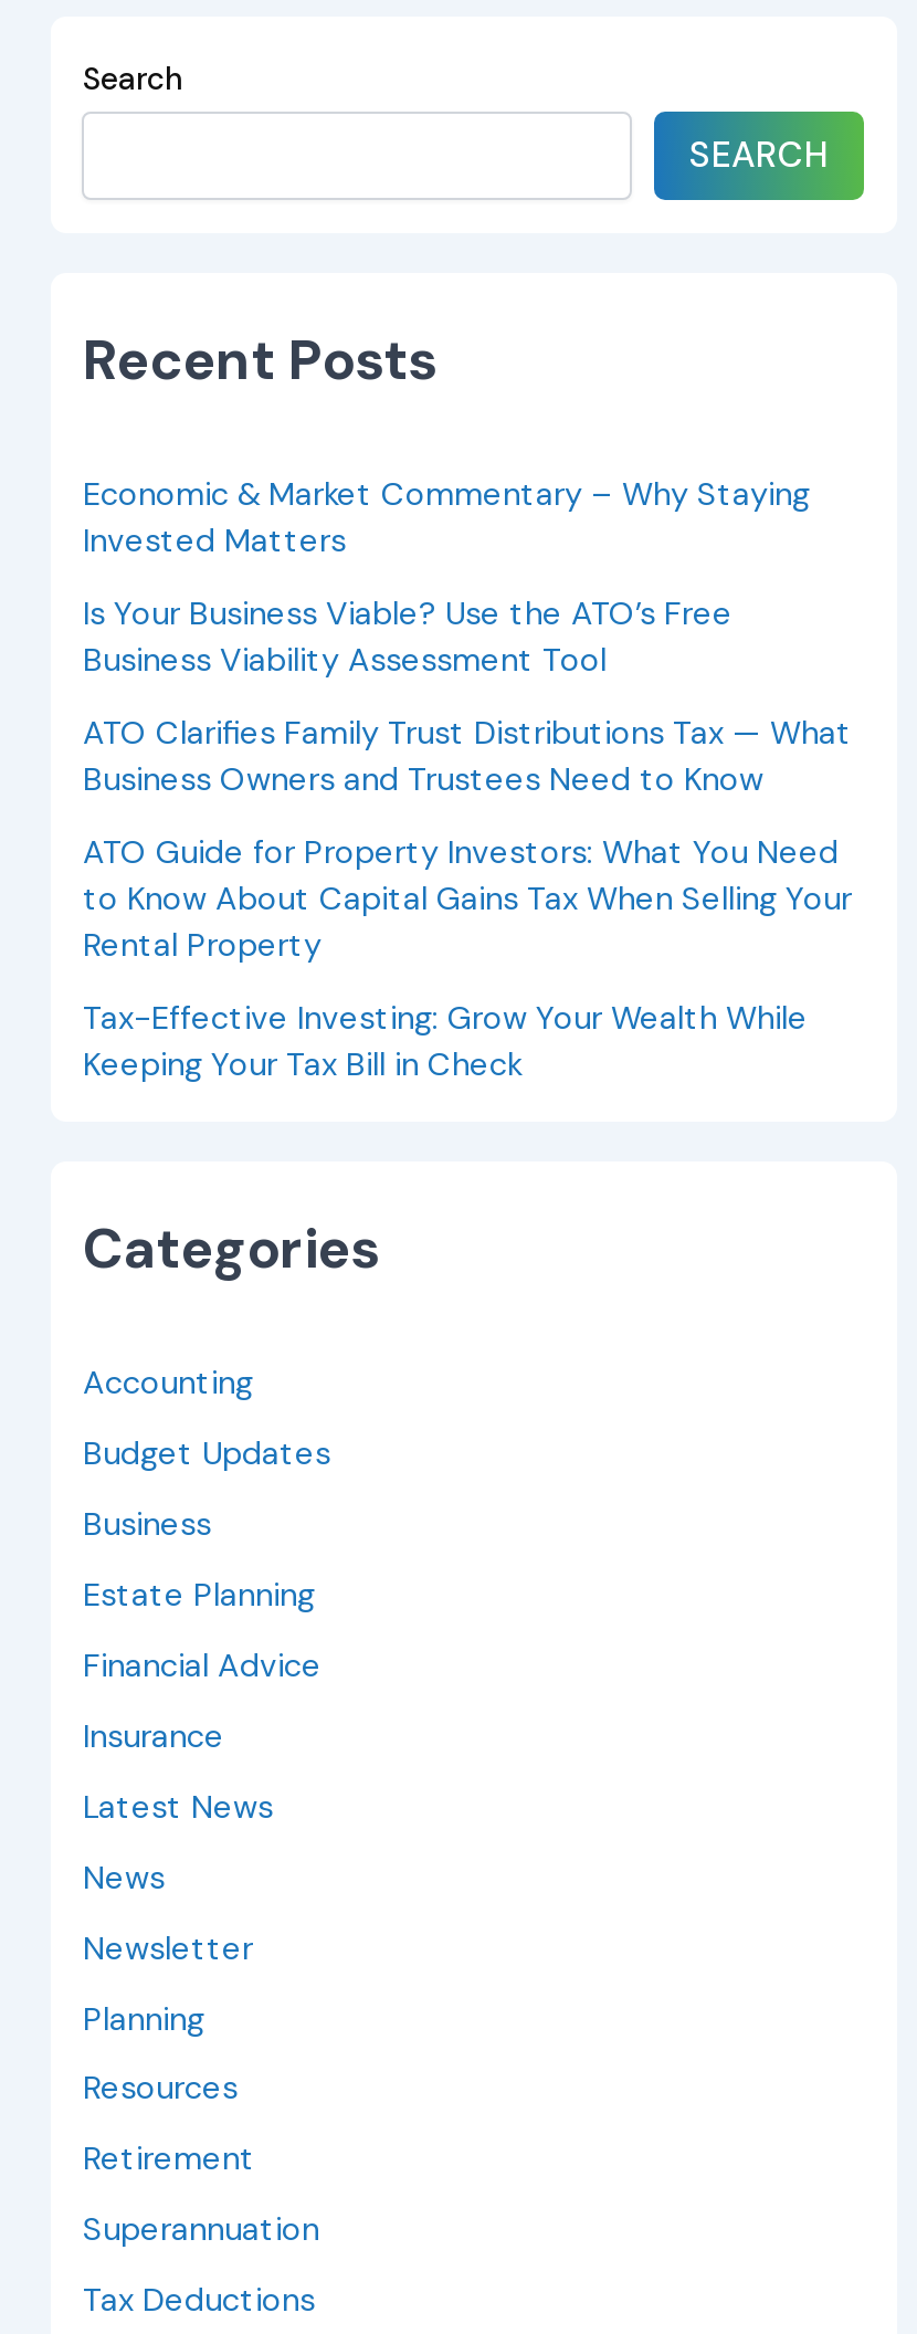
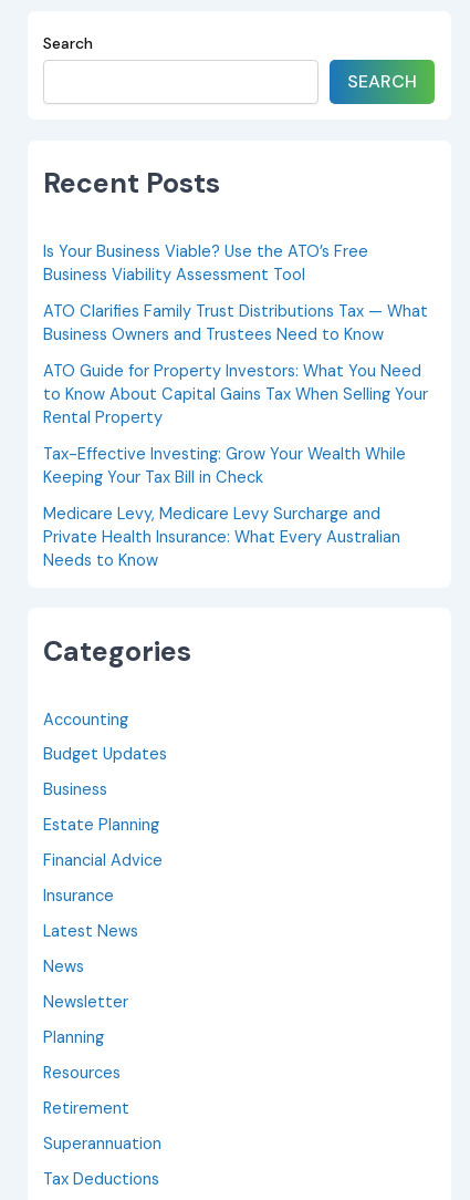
[83,474,810,563] Economic & Market Commentary – Why Staying | Invested Matters -> none
moved [83,594,852,1087] -> [44,241,429,488]: Is Your Business Viable? Use the ATO’s Free | Business Viability Assessment Tool | ATO Clarifies Family Trust Distributions Tax — What | ... | Tax-Effective Investing: Grow Your Wealth While | Keeping Your Tax Bill in Check
none -> [44,503,401,571] Medicare Levy, Medicare Levy Surcharge and | Private Health Insurance: What Every Australian | Needs to Know

